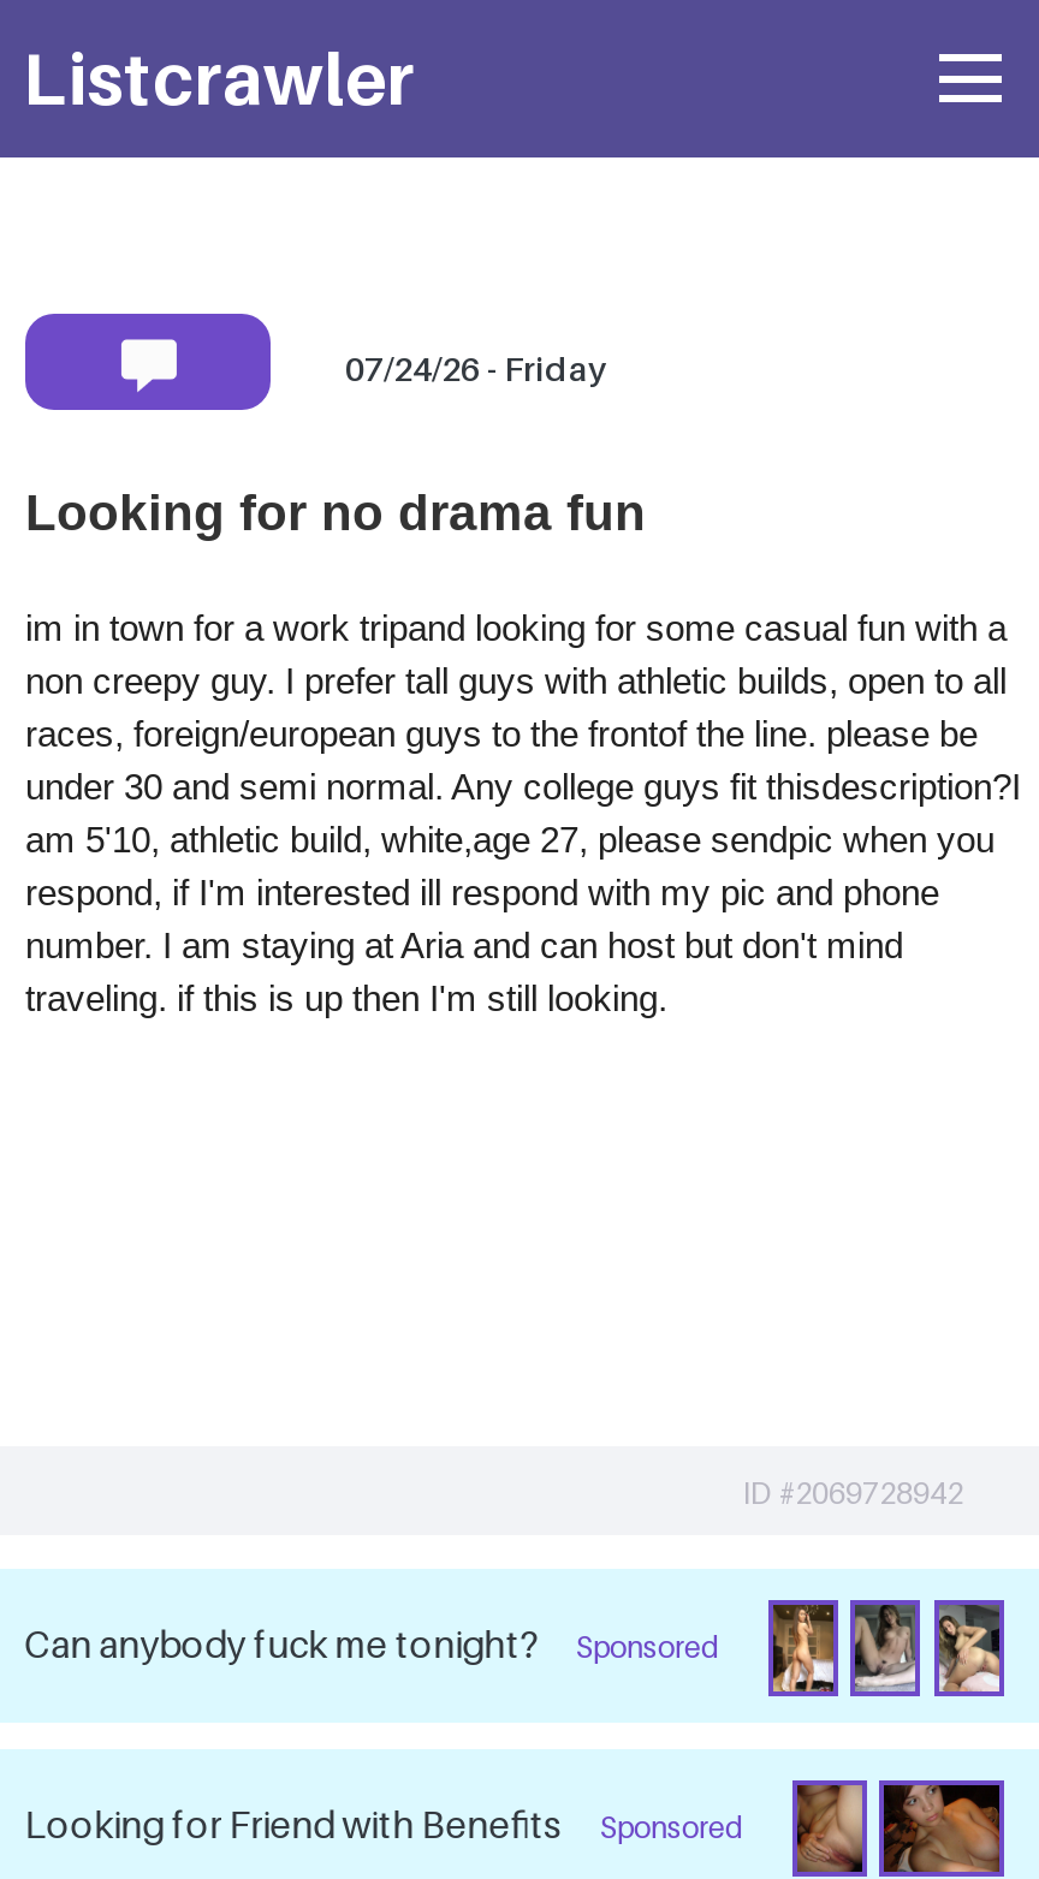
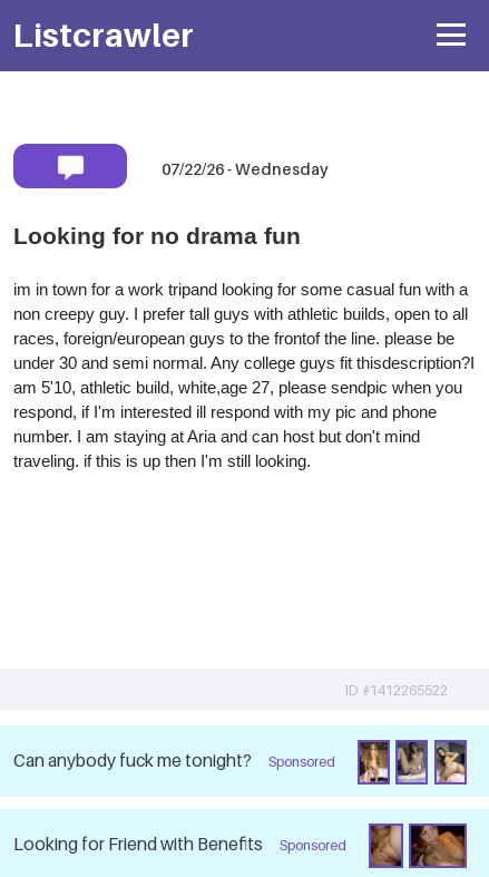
[345,348,607,389] 07/24/26 - Friday -> [162,160,329,179] 07/22/26 - Wednesday
[742,1475,963,1511] ID #2069728942 -> [345,682,448,699] ID #1412265522

